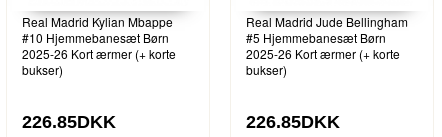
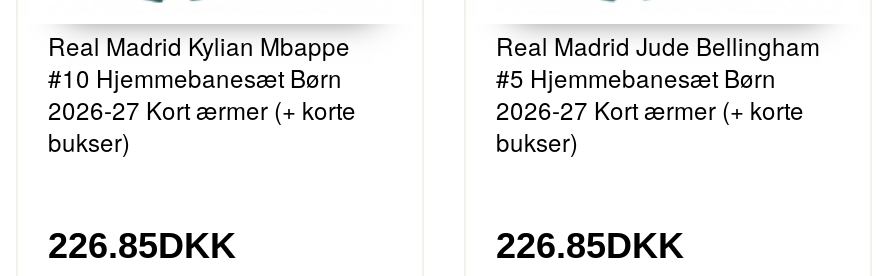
[22,45,176,62] 2025-26 Kort ærmer (+ korte -> [48,93,356,127] 2026-27 Kort ærmer (+ korte
[246,45,400,62] 2025-26 Kort ærmer (+ korte -> [496,93,804,127] 2026-27 Kort ærmer (+ korte

